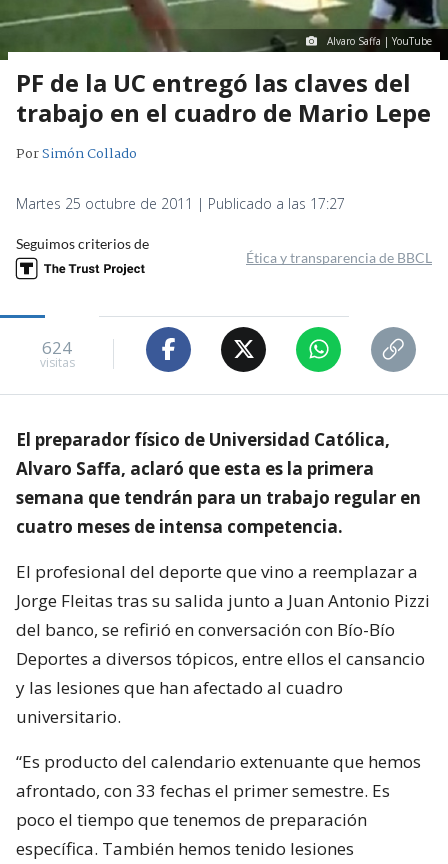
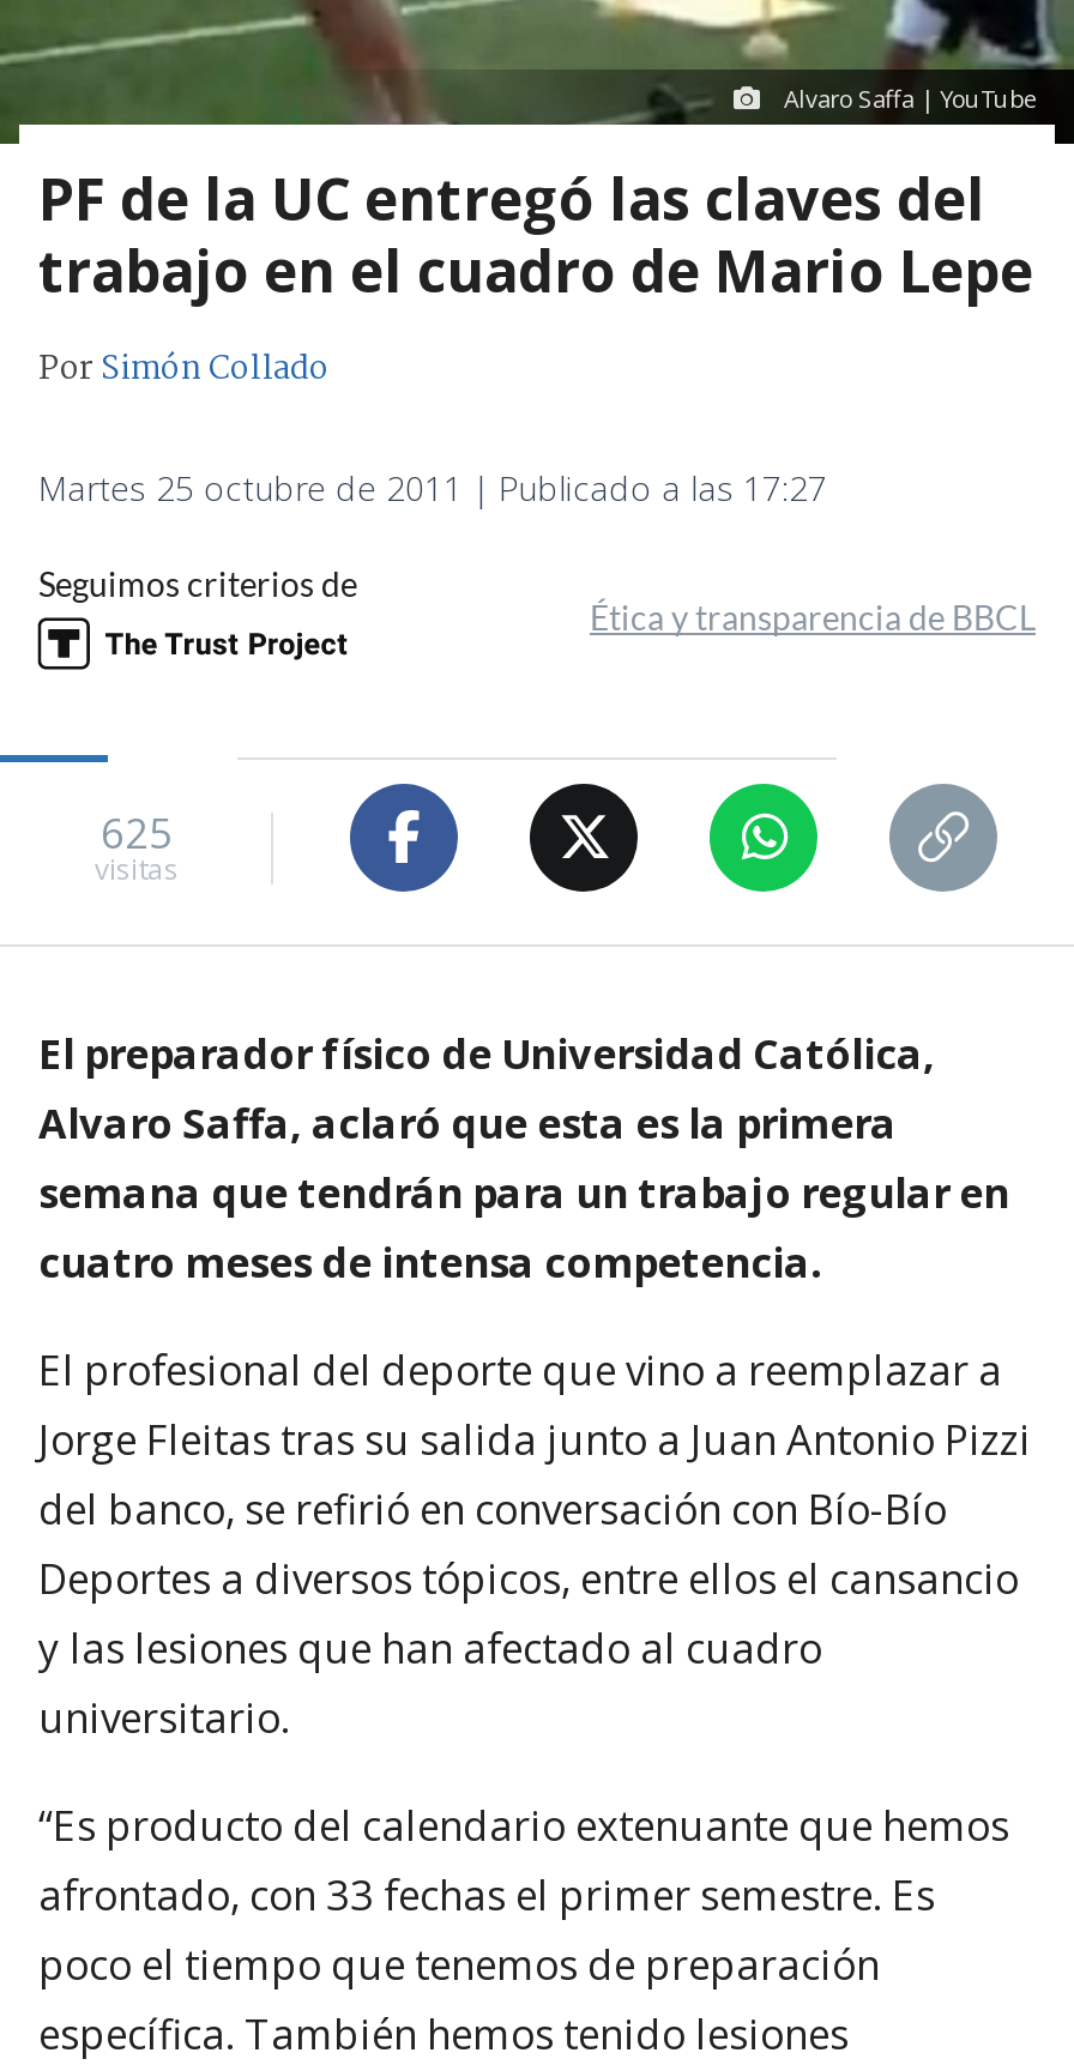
[42,336,72,359] 624 -> [101,806,173,861] 625

